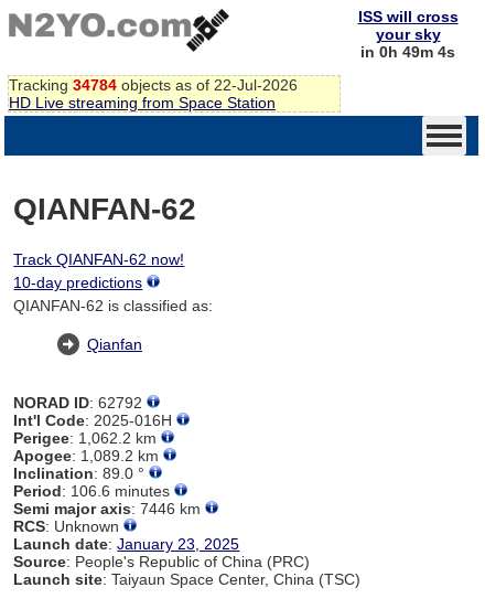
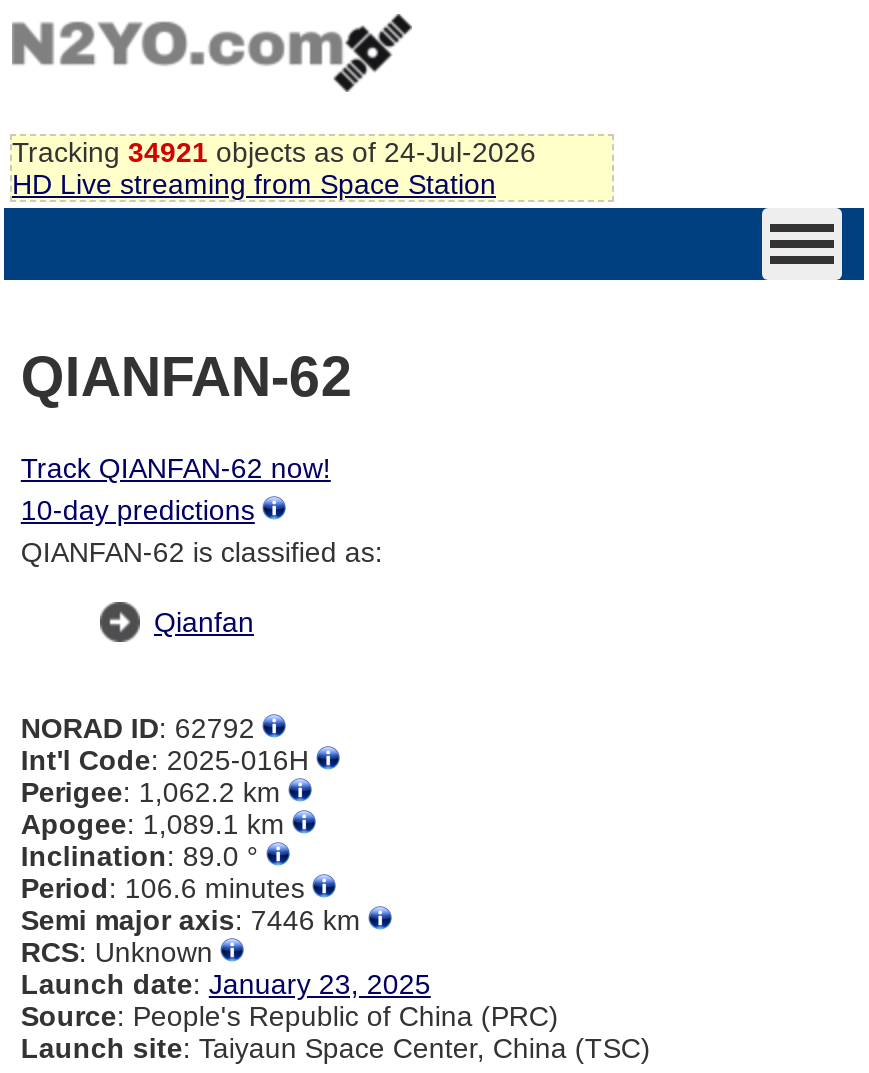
[358,8,458,61] ISS will cross | your sky | in 0h 49m 4s -> none
[9,76,298,94] Tracking 34784 objects as of 22-Jul-2026 -> [12,136,536,168] Tracking 34921 objects as of 24-Jul-2026
[14,447,164,464] Apogee: 1,089.2 km -> [21,808,293,840] Apogee: 1,089.1 km

